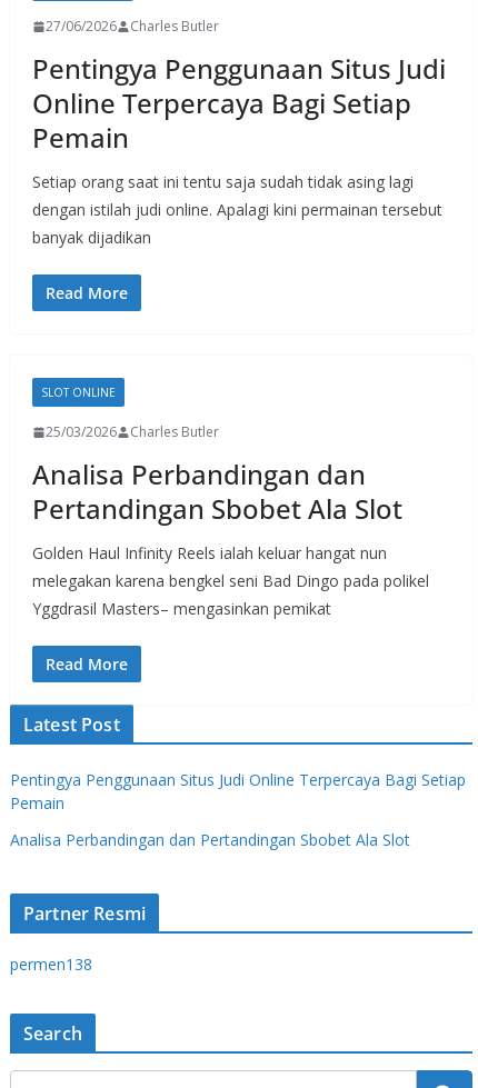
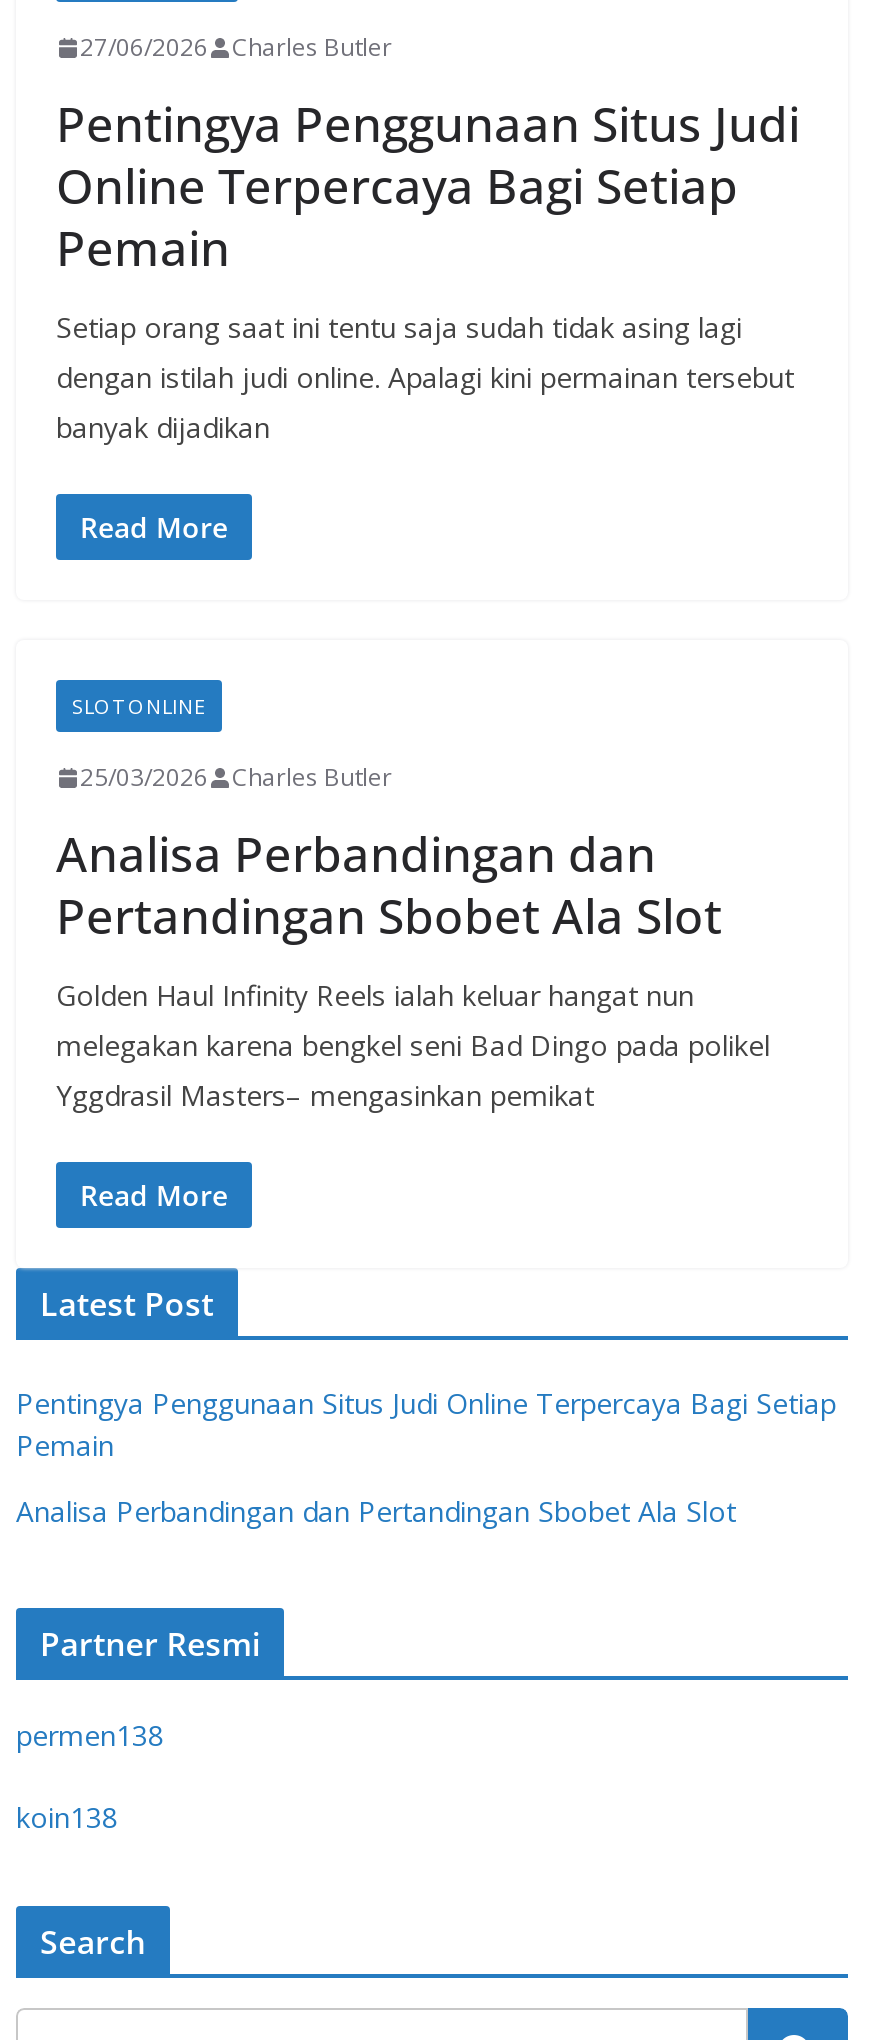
none -> [16,1798,118,1836] koin138

